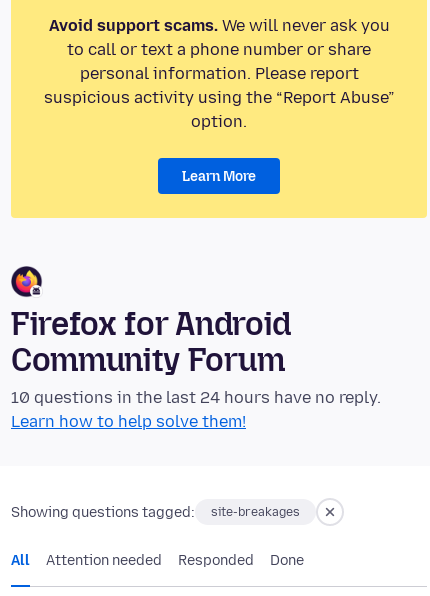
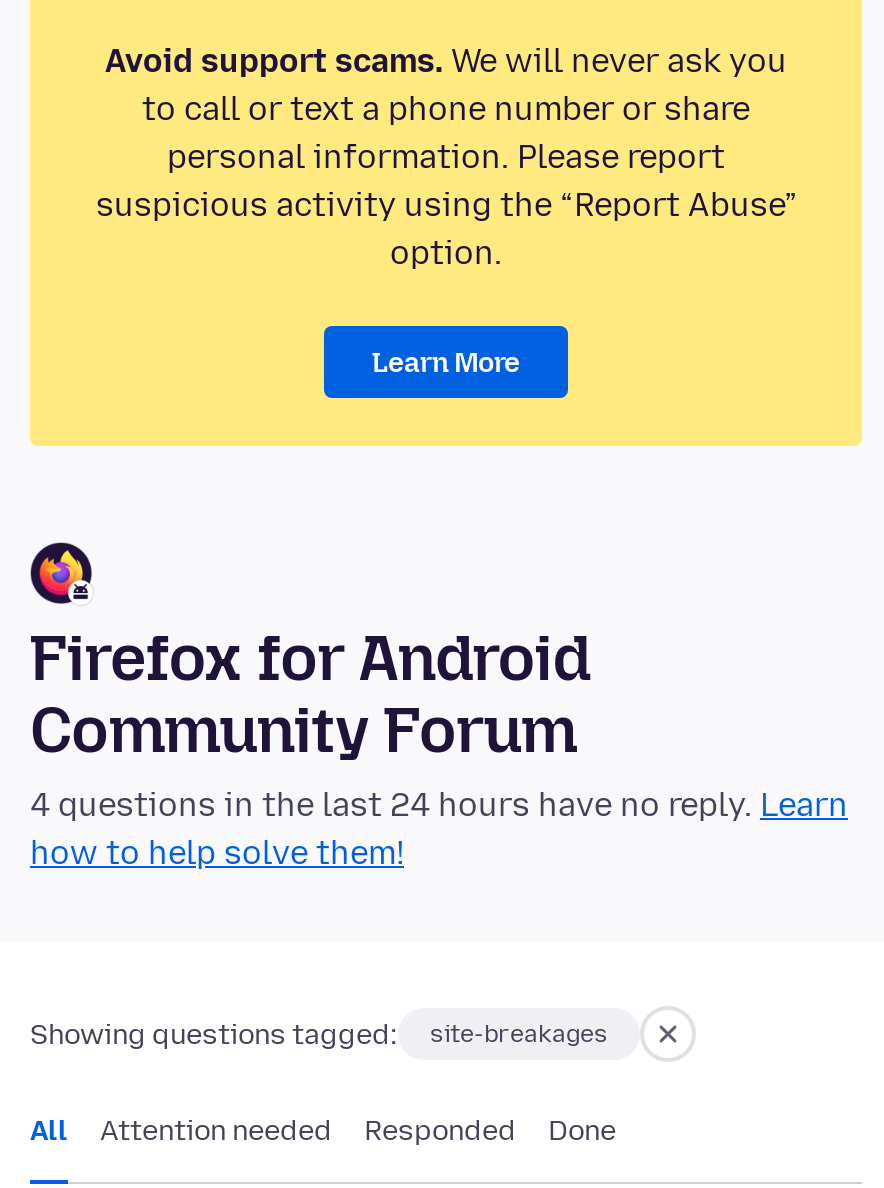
[11,388,381,431] 10 questions in the last 24 hours have no reply. | Learn how to help solve them! -> [30,787,848,873] 4 questions in the last 24 hours have no reply. Learn | how to help solve them!

